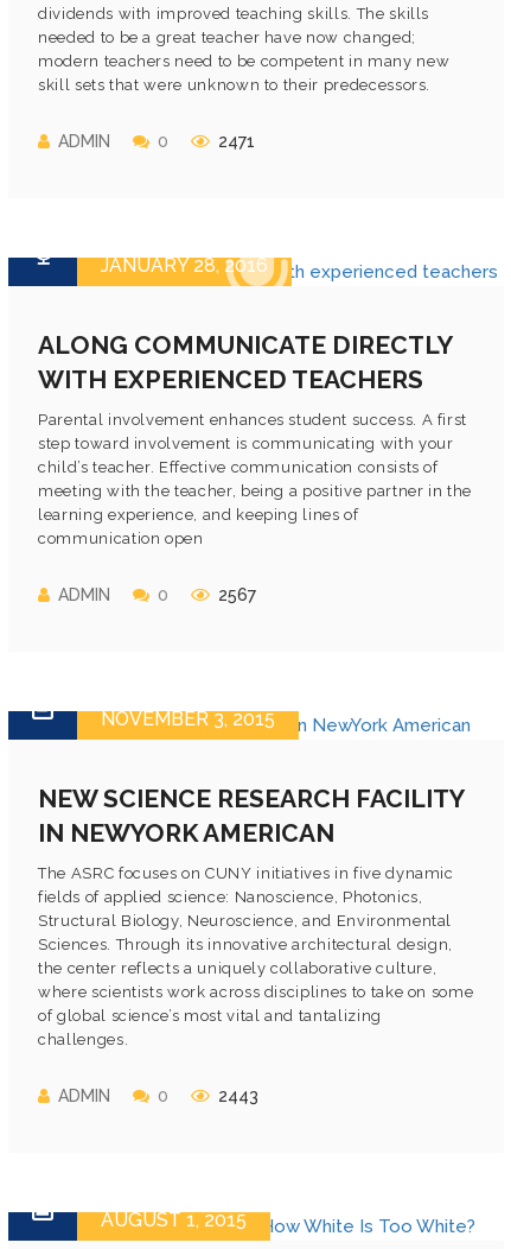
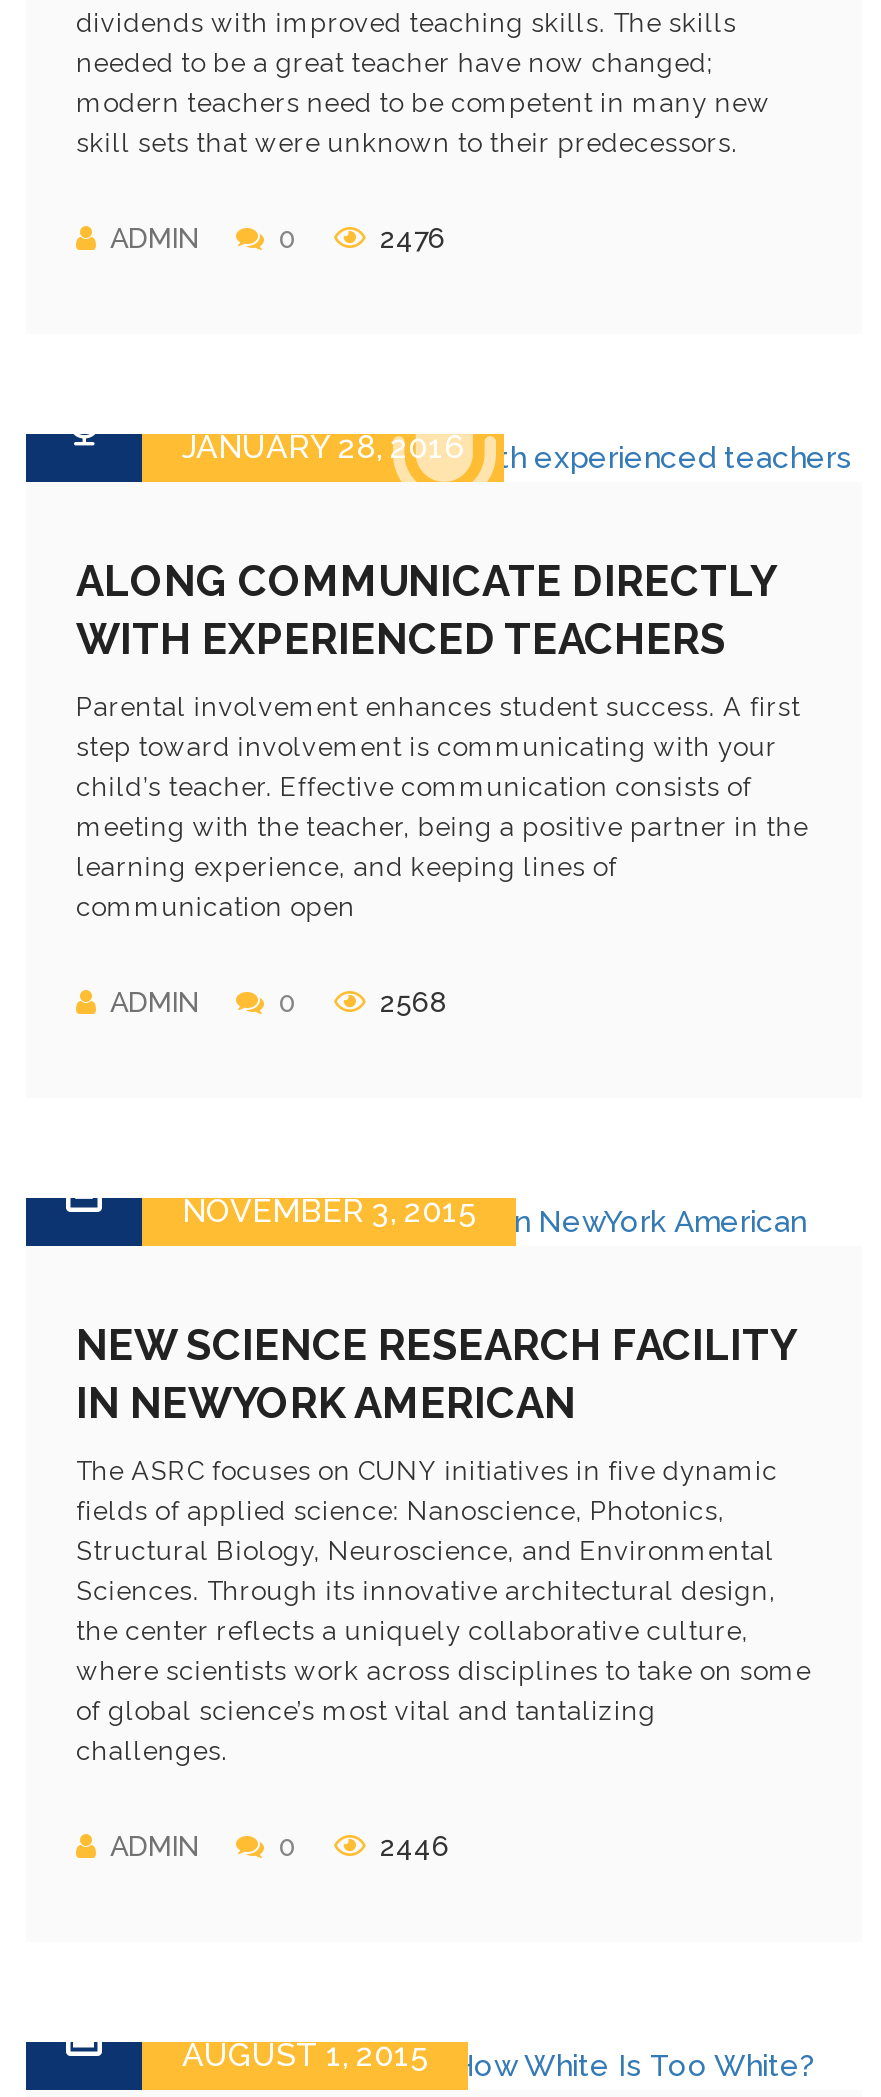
[213,132,255,151] 2471 -> [372,222,446,254] 2476
[213,585,256,604] 2567 -> [372,986,448,1018] 2568
[213,1086,258,1105] 2443 -> [372,1830,450,1862] 2446

